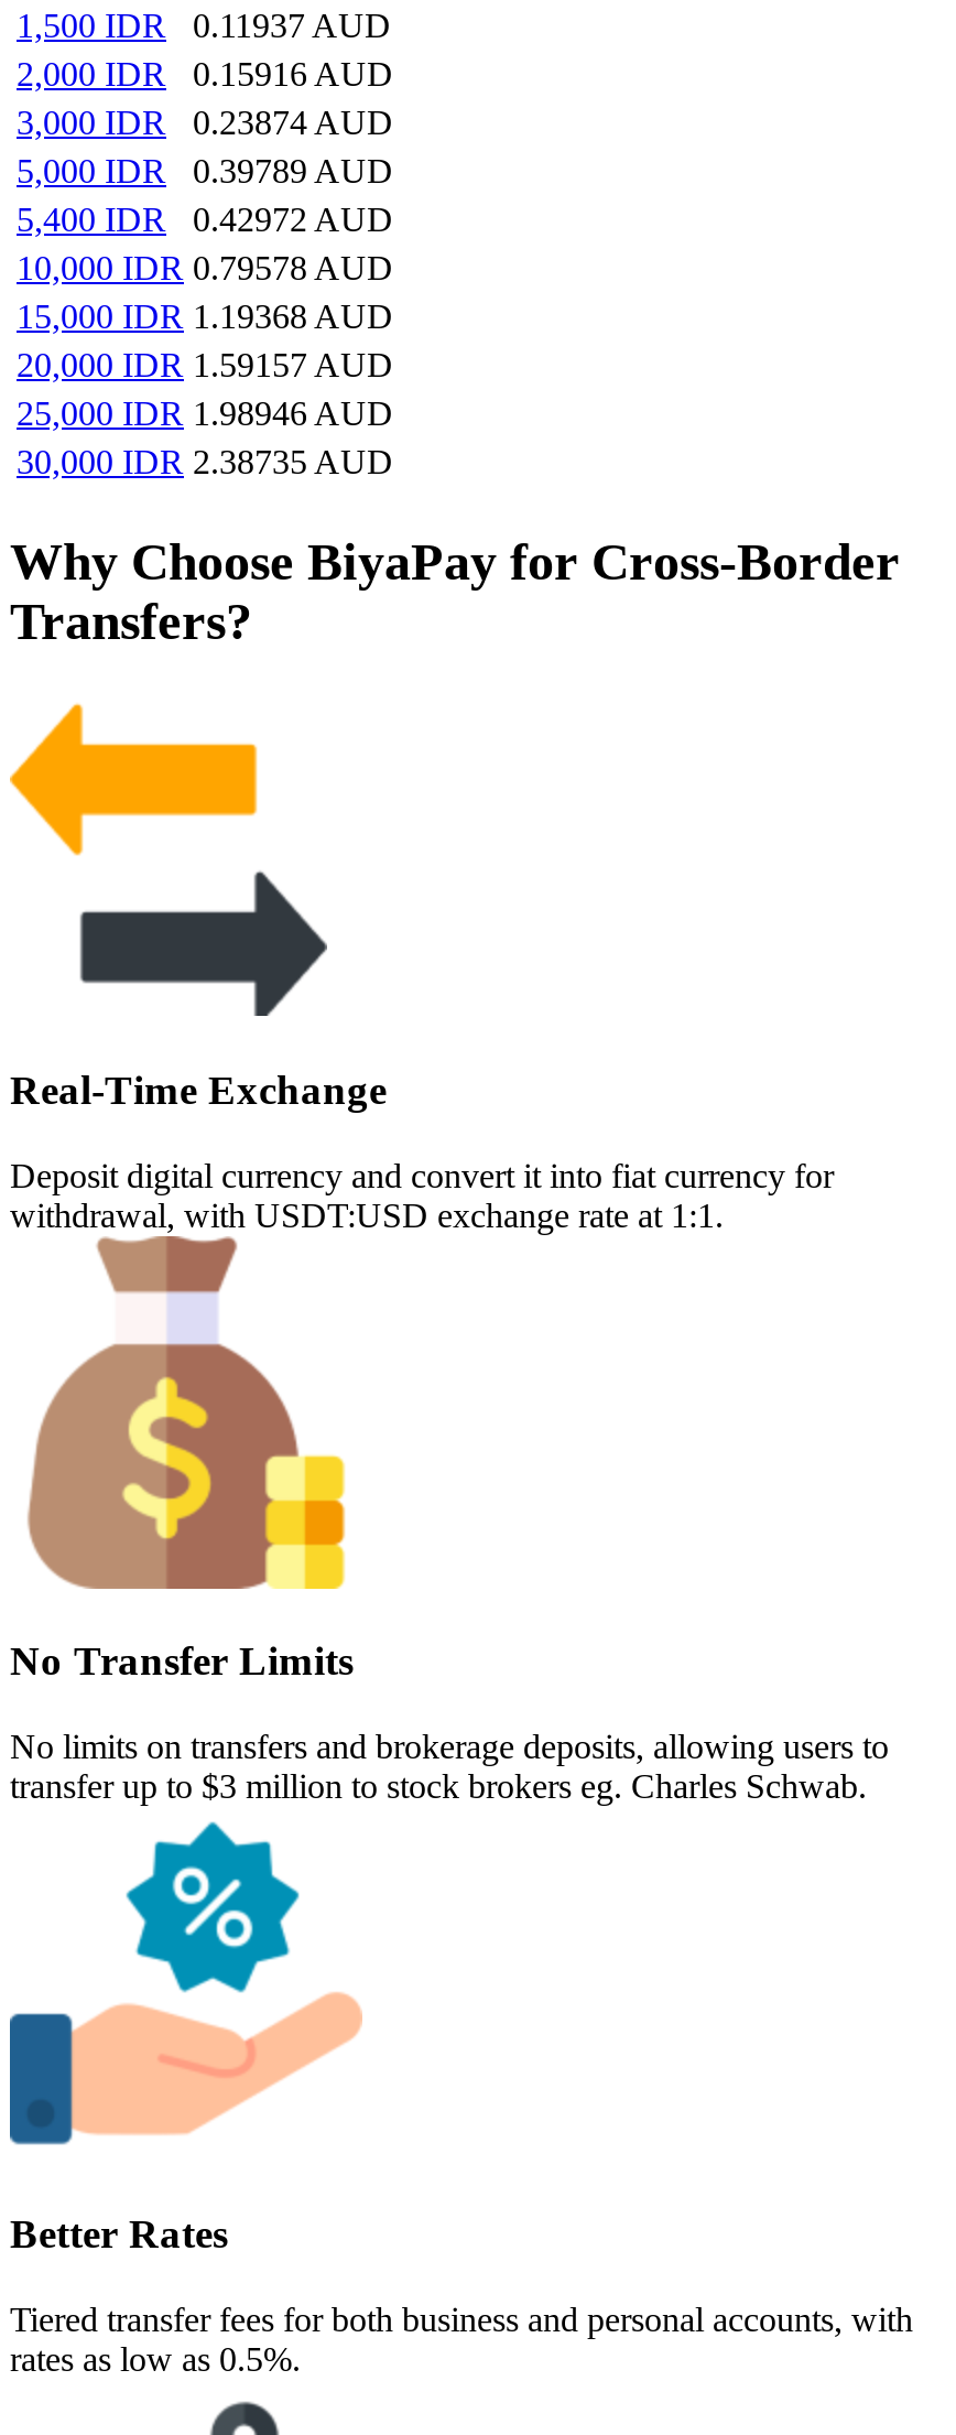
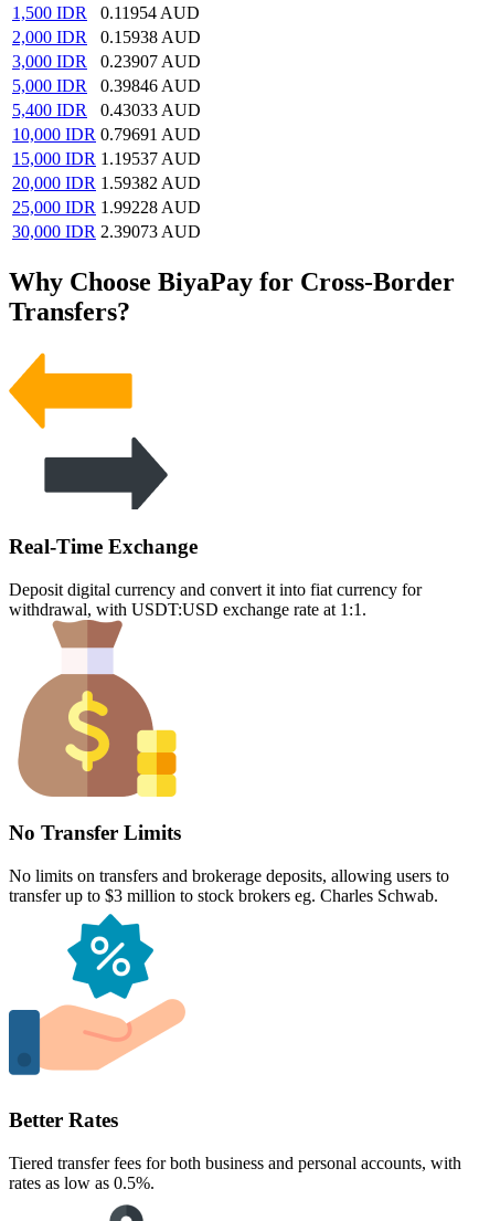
[17,8,391,45] 1,500 IDR 0.11937 AUD -> [12,4,200,23] 1,500 IDR 0.11954 AUD
[17,56,393,94] 2,000 IDR 0.15916 AUD -> [12,28,201,47] 2,000 IDR 0.15938 AUD
[17,105,393,142] 3,000 IDR 0.23874 AUD -> [12,52,201,71] 3,000 IDR 0.23907 AUD
[17,153,393,191] 5,000 IDR 0.39789 AUD -> [12,77,201,96] 5,000 IDR 0.39846 AUD
[17,202,393,239] 5,400 IDR 0.42972 AUD -> [12,101,201,120] 5,400 IDR 0.43033 AUD
[17,250,393,288] 10,000 IDR 0.79578 AUD -> [12,125,201,144] 10,000 IDR 0.79691 AUD
[17,299,393,336] 15,000 IDR 1.19368 AUD -> [12,150,201,169] 15,000 IDR 1.19537 AUD
[17,347,393,385] 20,000 IDR 1.59157 AUD -> [12,174,201,193] 20,000 IDR 1.59382 AUD
[17,396,393,433] 25,000 IDR 1.98946 AUD -> [12,198,201,217] 25,000 IDR 1.99228 AUD
[17,444,393,481] 30,000 IDR 2.38735 AUD -> [12,223,201,241] 30,000 IDR 2.39073 AUD

